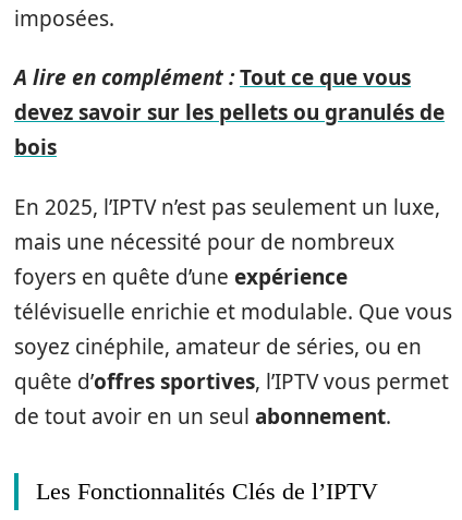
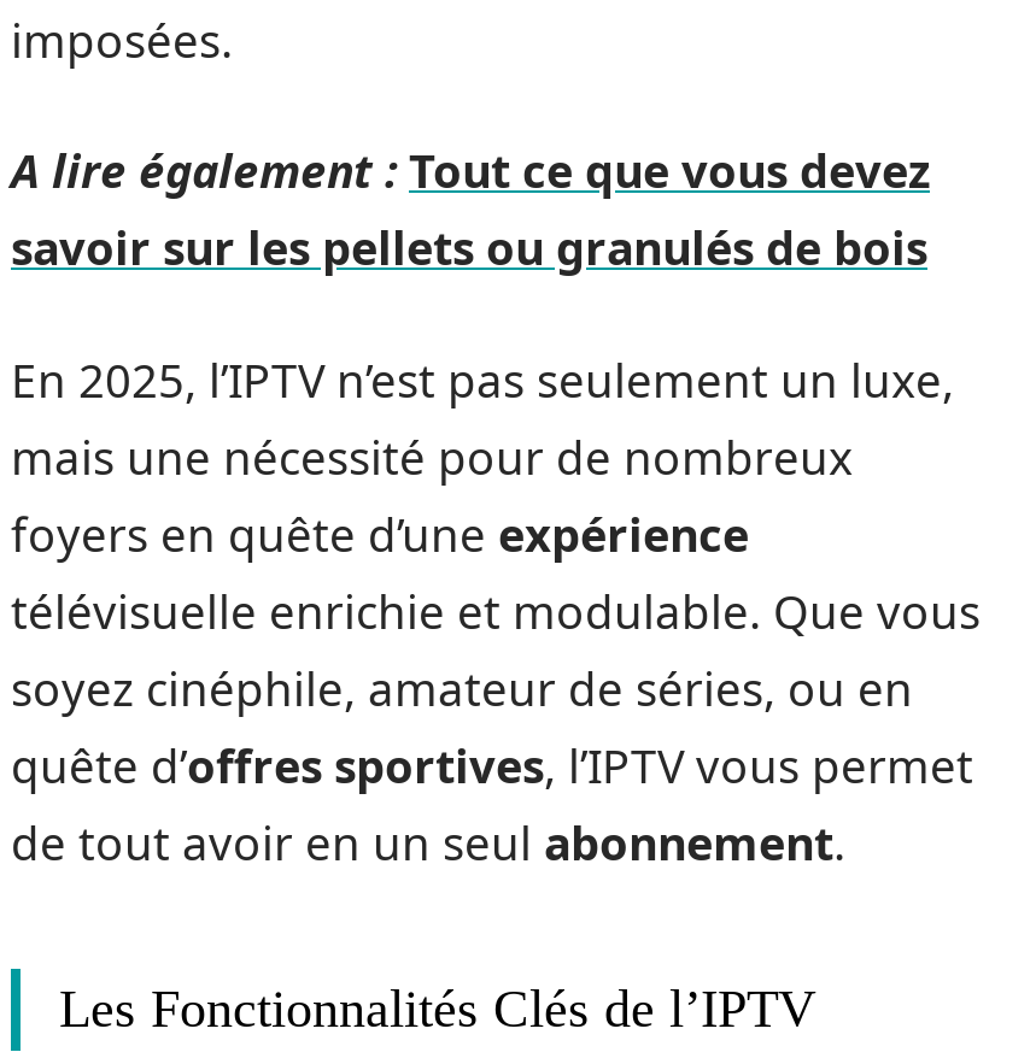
[14,63,445,161] A lire en complément : Tout ce que vous | devez savoir sur les pellets ou granulés de | bois -> [11,140,930,280] A lire également : Tout ce que vous devez | savoir sur les pellets ou granulés de bois

